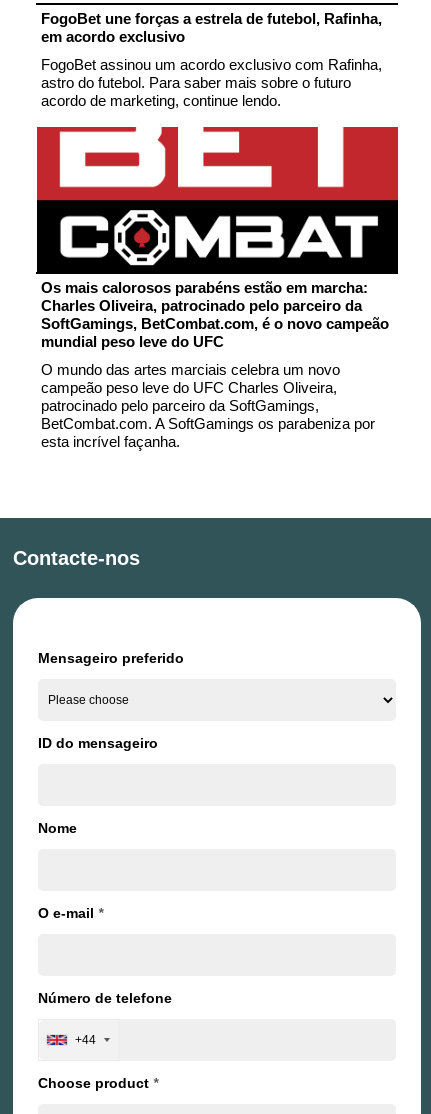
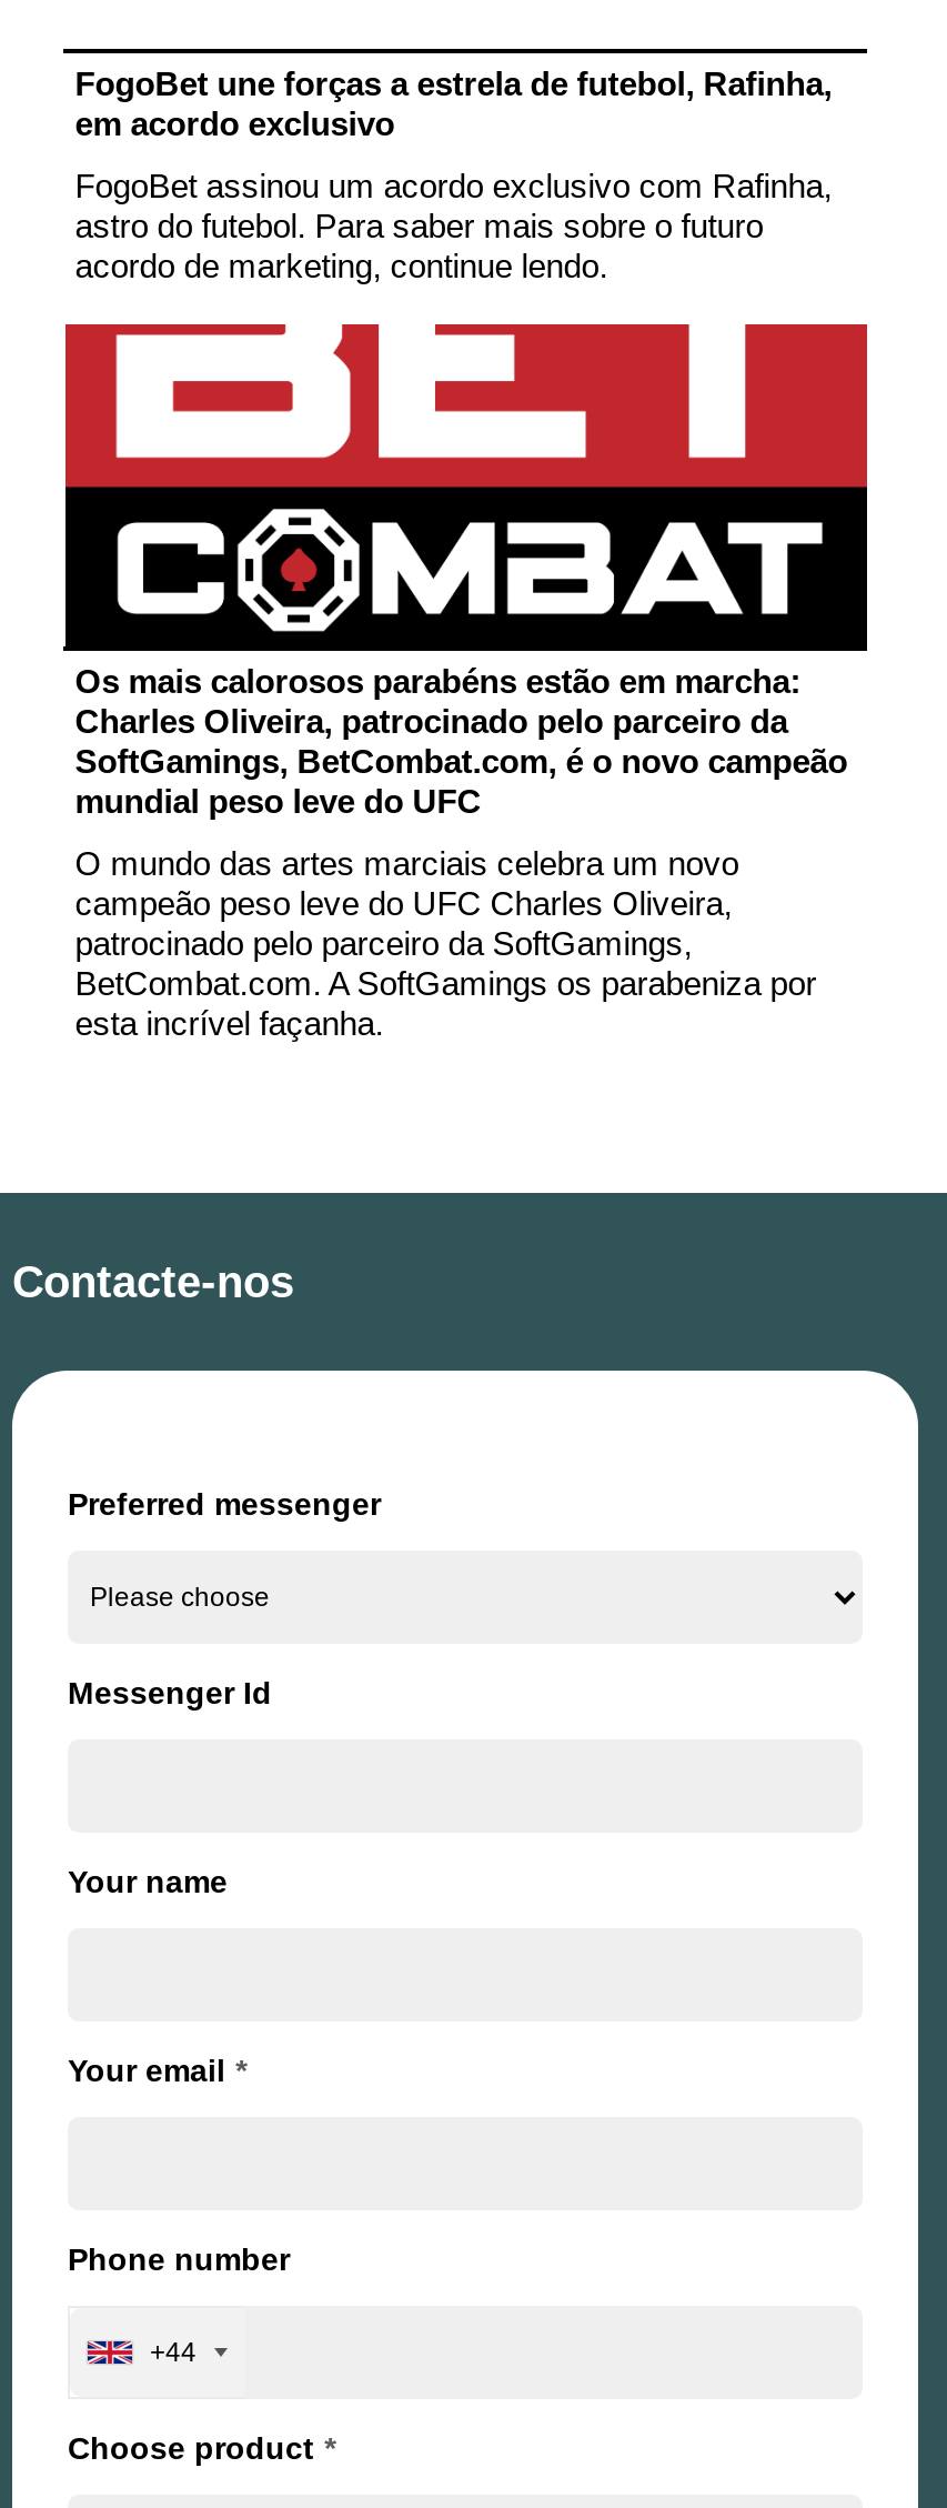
[38,650,184,666] Mensageiro preferido -> [68,1487,381,1522] Preferred messenger
[38,735,158,751] ID do mensageiro -> [68,1676,272,1711] Messenger Id
[38,820,77,836] Nome -> [68,1864,228,1900] Your name
[38,905,103,921] O e-mail * -> [68,2053,245,2089] Your email *
[38,990,172,1006] Número de telefone -> [68,2242,290,2278] Phone number

